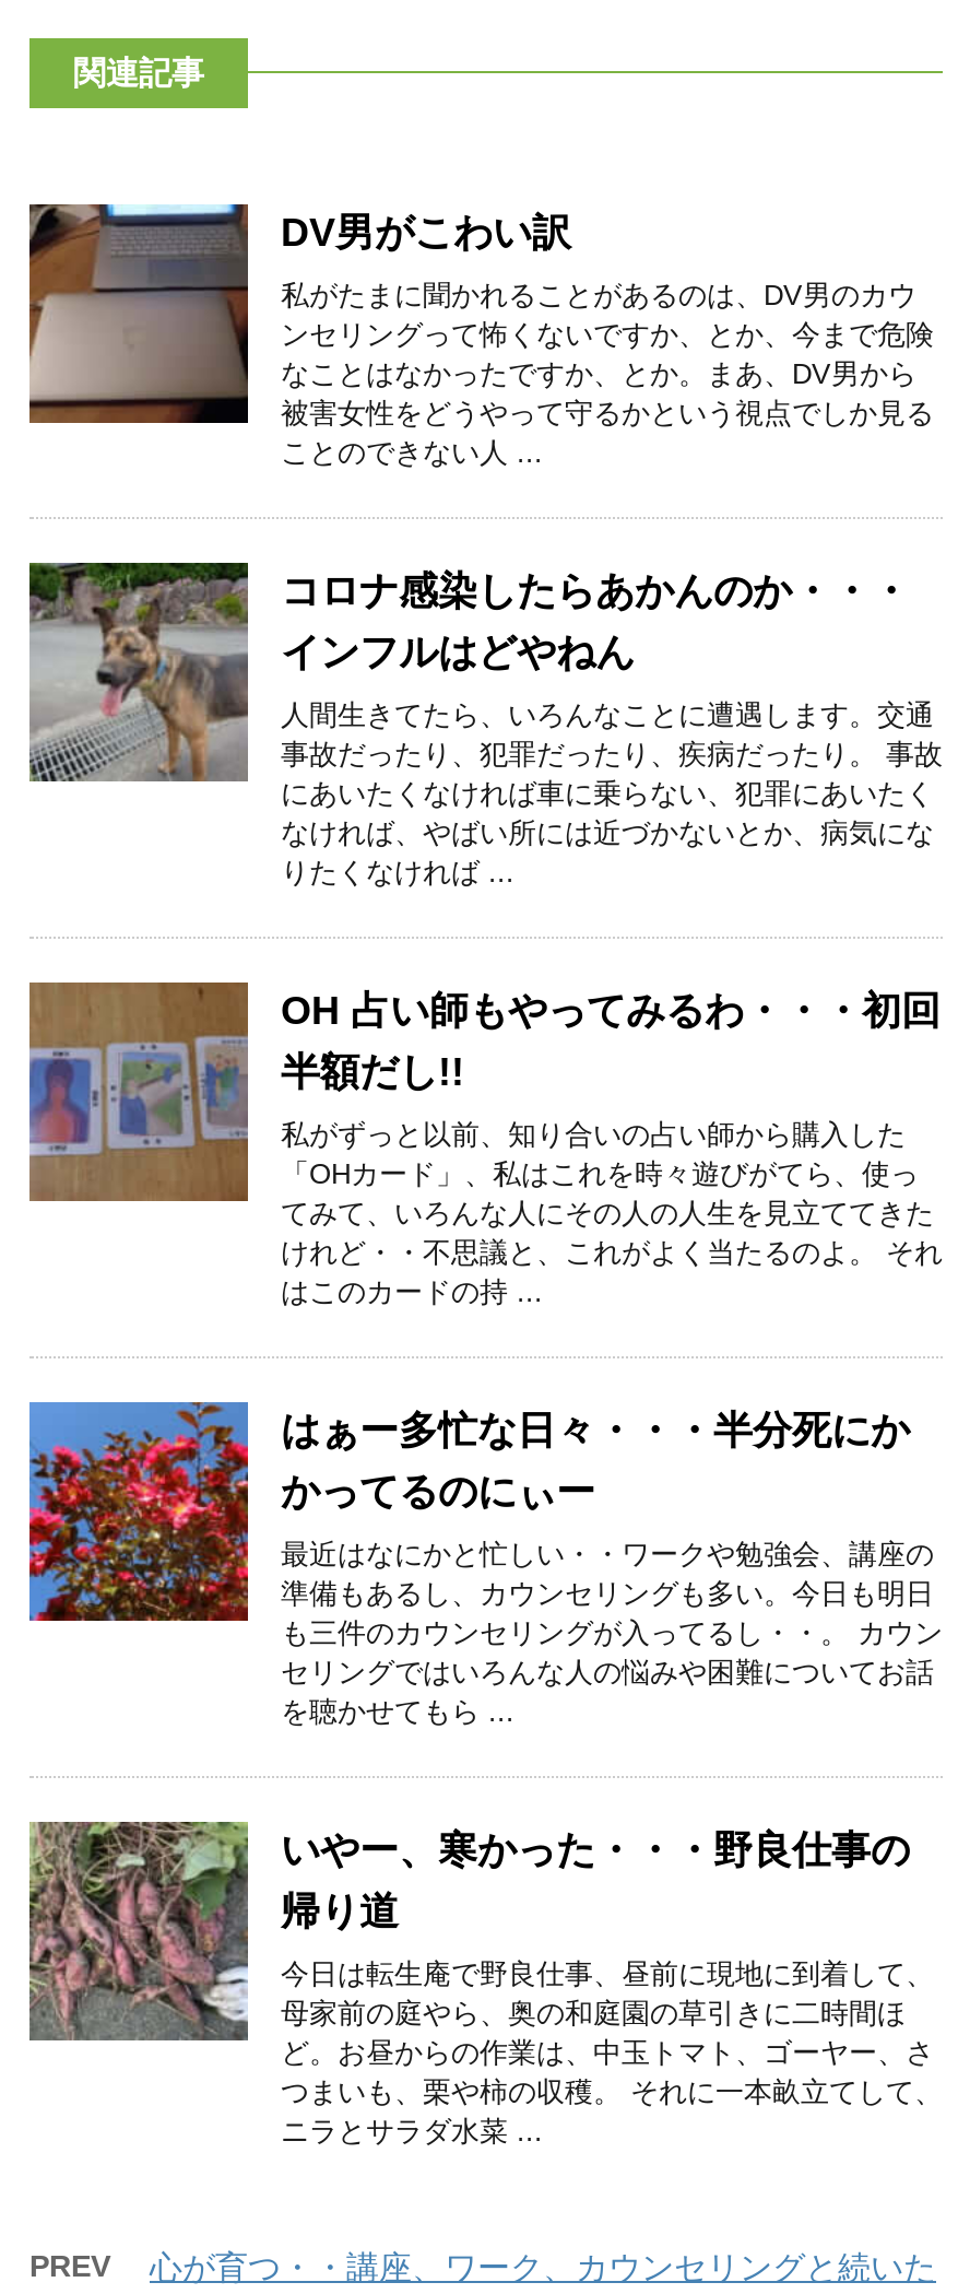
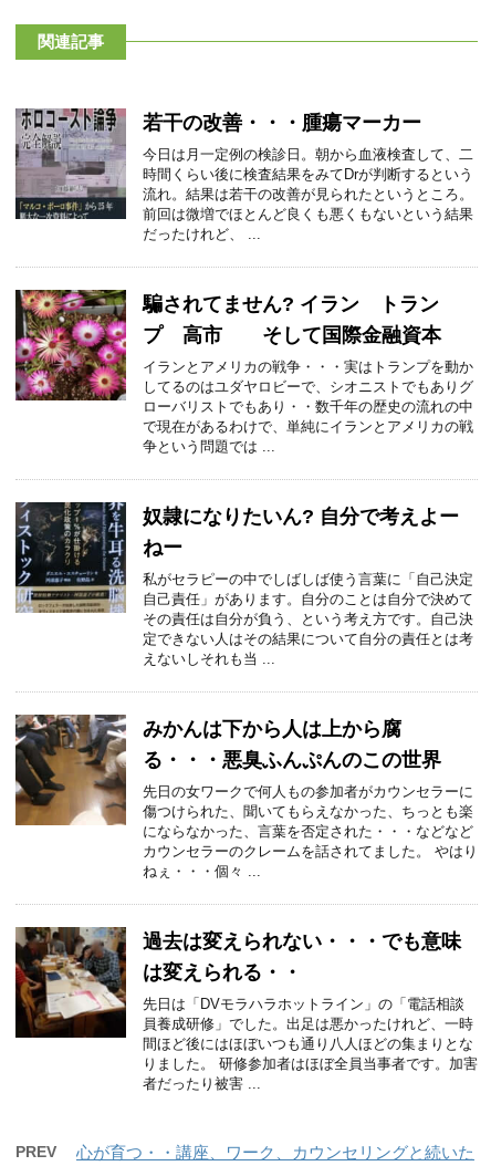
[27,202,571,425] [image] | DV男がこわい訳 -> [14,107,421,220] [image] | 若干の改善・・・腫瘍マーカー
[281,279,934,470] 私がたまに聞かれることがあるのは、DV男のカウ | ンセリングって怖くないですか、とか、今まで危険 | なことはなかったですか、とか。まあ、DV男から | 被害女性をどうやって守るかという視点でしか見る | ことのできない人 ... -> [143,146,473,243] 今日は月一定例の検診日。朝から血液検査して、二 | 時間くらい後に検査結果をみてDrが判断するという | 流れ。結果は若干の改善が見られたというところ。 | 前回は微増でほとんど良くも悪くもないという結果 | だったけれど、 ...
[27,561,910,784] [image] | コロナ感染したらあかんのか・・・ | インフルはどやねん -> [14,289,441,402] [image] | 騙されてません? イラン トラン | プ 高市 そして国際金融資本
[281,699,943,889] 人間生きてたら、いろんなことに遭遇します。交通 | 事故だったり、犯罪だったり、疾病だったり。 事故 | にあいたくなければ車に乗らない、犯罪にあいたく | なければ、やばい所には近づかないとか、病気にな | りたくなければ ... -> [143,359,473,455] イランとアメリカの戦争・・・実はトランプを動か | してるのはユダヤロビーで、シオニストでもありグ | ローバリストでもあり・・数千年の歴史の流れの中 | で現在があるわけで、単純にイランとアメリカの戦 | 争という問題では ...
[27,980,941,1203] [image] | OH 占い師もやってみるわ・・・初回 | 半額だし!! -> [14,501,459,613] [image] | 奴隷になりたいん? 自分で考えよー | ねー
[281,1119,943,1309] 私がずっと以前、知り合いの占い師から購入した | 「OHカード」、私はこれを時々遊びがてら、使っ | てみて、いろんな人にその人の人生を見立ててきた | けれど・・不思議と、これがよく当たるのよ。 それ | はこのカードの持 ... -> [143,571,473,667] 私がセラピーの中でしばしば使う言葉に「自己決定 | 自己責任」があります。自分のことは自分で決めて | その責任は自分が負う、という考え方です。自己決 | 定できない人はその結果について自分の責任とは考 | えないしそれも当 ...
[27,1400,910,1623] [image] | はぁー多忙な日々・・・半分死にか | かってるのにぃー -> [14,714,441,826] [image] | みかんは下から人は上から腐 | る・・・悪臭ふんぷんのこの世界
[281,1538,943,1729] 最近はなにかと忙しい・・ワークや勉強会、講座の | 準備もあるし、カウンセリングも多い。今日も明日 | も三件のカウンセリングが入ってるし・・。 カウン | セリングではいろんな人の悩みや困難についてお話 | を聴かせてもら ... -> [143,784,478,880] 先日の女ワークで何人もの参加者がカウンセラーに | 傷つけられた、聞いてもらえなかった、ちっとも楽 | にならなかった、言葉を否定された・・・などなど | カウンセラーのクレームを話されてました。 やはり | ねぇ・・・個々 ...
[27,1820,910,2043] [image] | いやー、寒かった・・・野良仕事の | 帰り道 -> [14,926,461,1039] [image] | 過去は変えられない・・・でも意味 | は変えられる・・
[281,1958,943,2148] 今日は転生庵で野良仕事、昼前に現地に到着して、 | 母家前の庭やら、奥の和庭園の草引きに二時間ほ | ど。お昼からの作業は、中玉トマト、ゴーヤー、さ | つまいも、栗や柿の収穫。 それに一本畝立てして、 | ニラとサラダ水菜 ... -> [143,996,478,1092] 先日は「DVモラハラホットライン」の「電話相談 | 員養成研修」でした。出足は悪かったけれど、一時 | 間ほど後にはほぼいつも通り八人ほどの集まりとな | りました。 研修参加者はほぼ全員当事者です。加害 | 者だったり被害 ...

